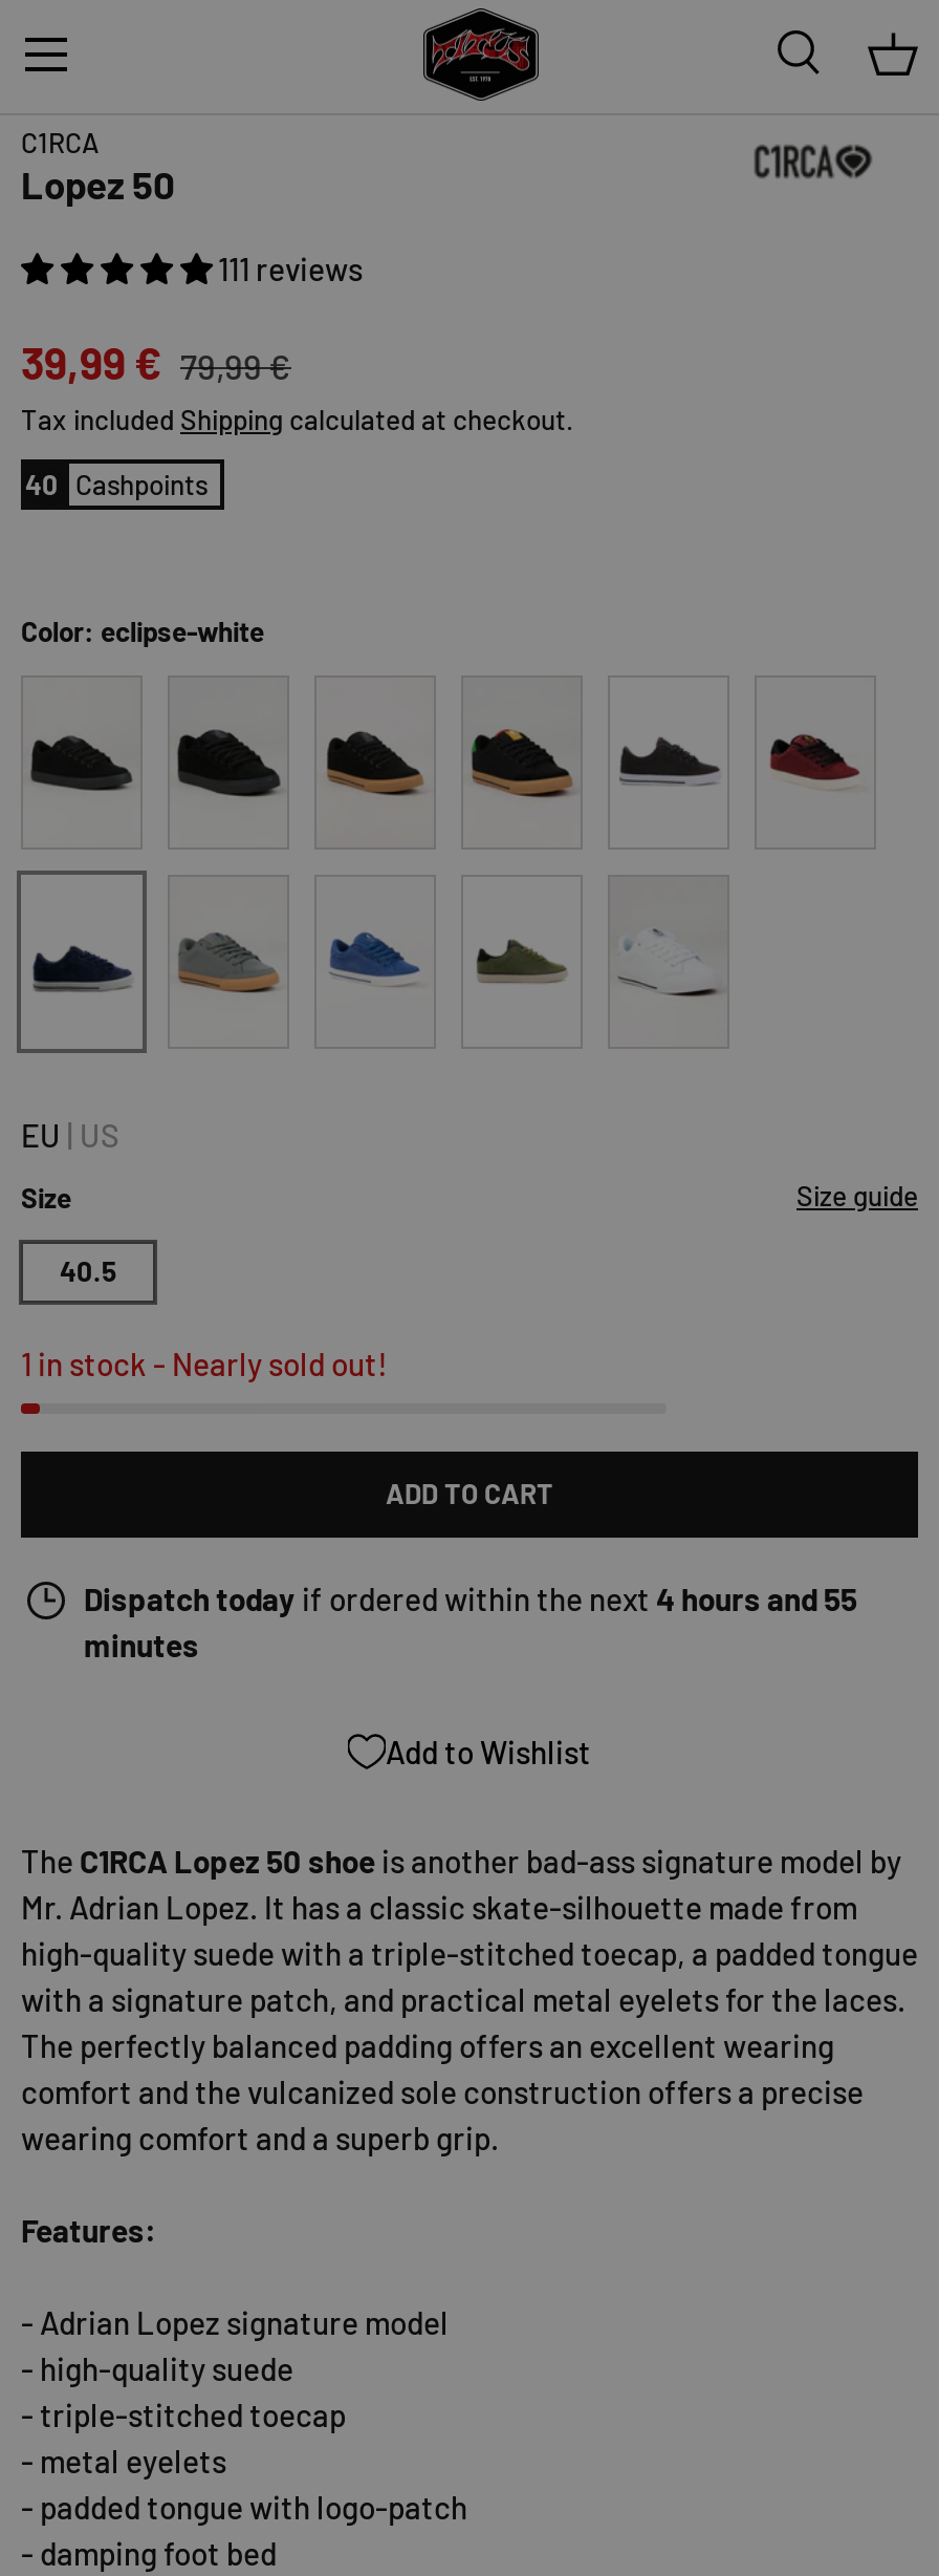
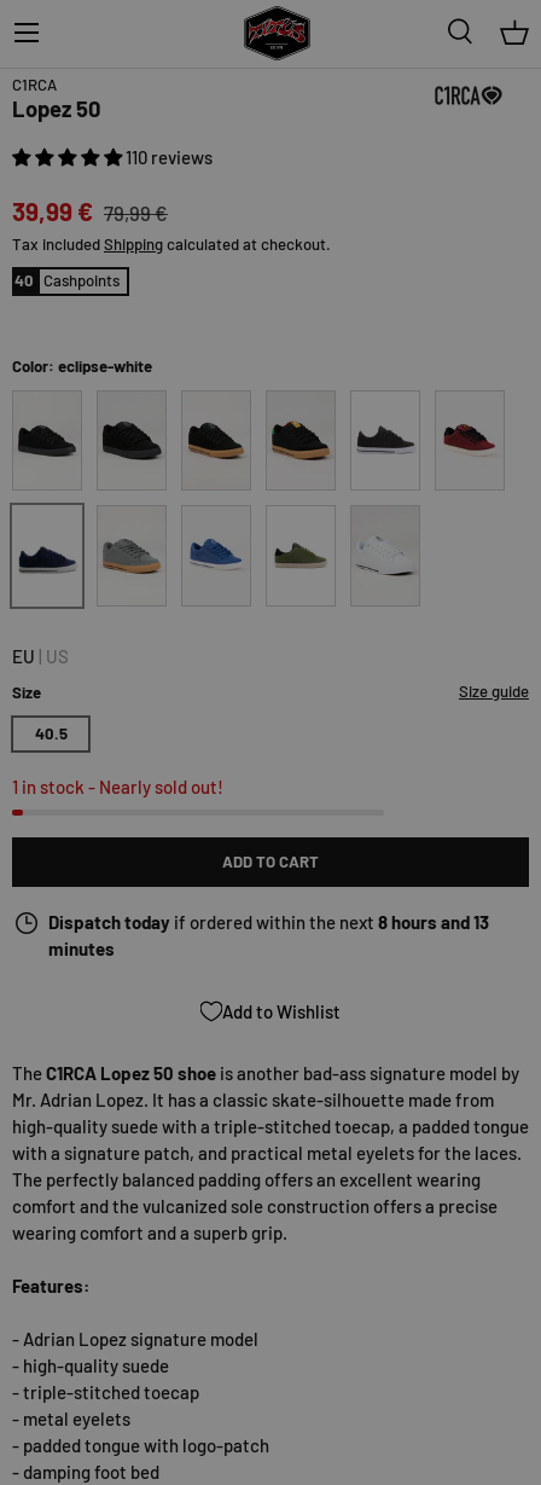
[218,251,363,288] 111 reviews -> [126,146,213,168] 110 reviews
[84,1580,857,1617] Dispatch today if ordered within the next 4 hours and 55 -> [48,911,489,933] Dispatch today if ordered within the next 8 hours and 13

